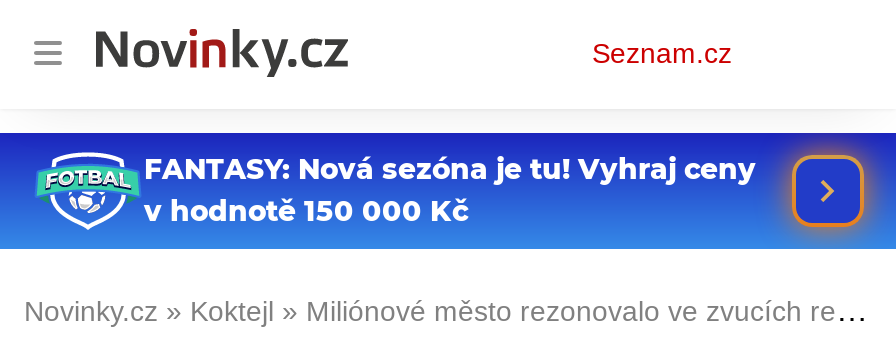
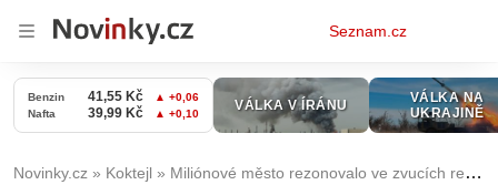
[6,131,890,251] [image] -> [3,75,495,138] [image]

